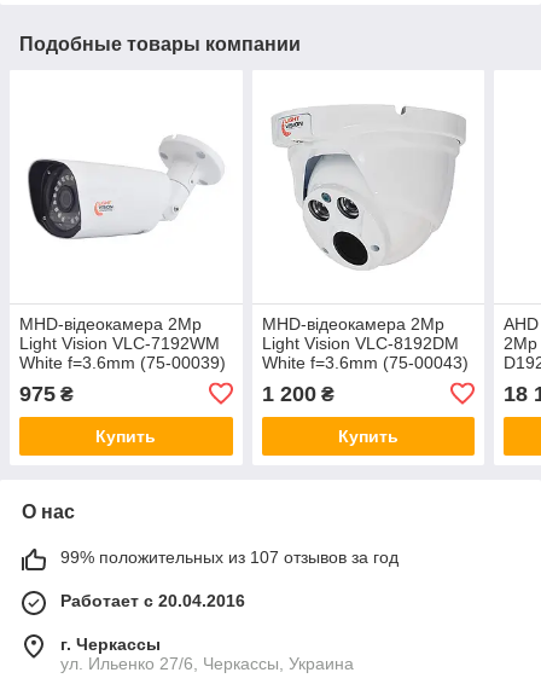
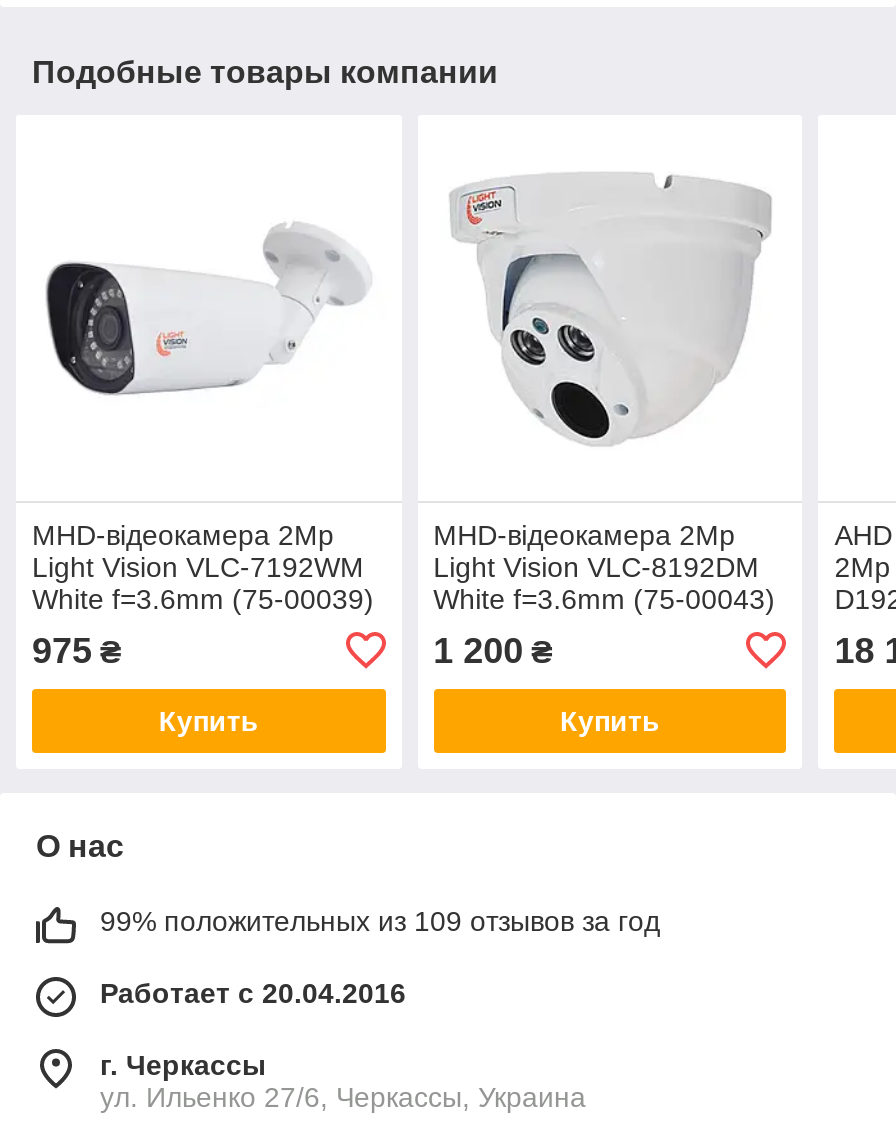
[60,547,399,567] 99% положительных из 107 отзывов за год -> [100,905,660,937] 99% положительных из 109 отзывов за год

